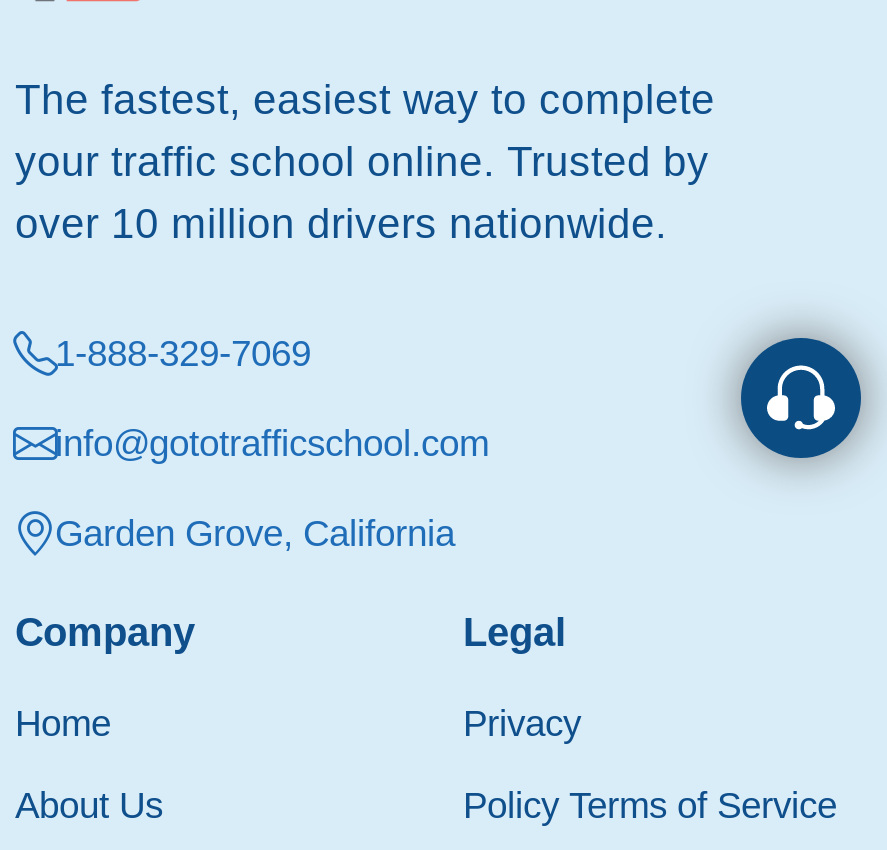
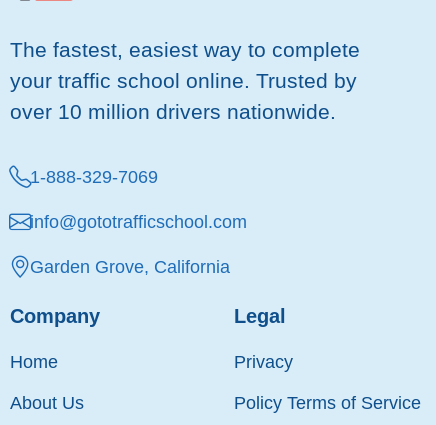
[721,318,881,478] [image] -> none

